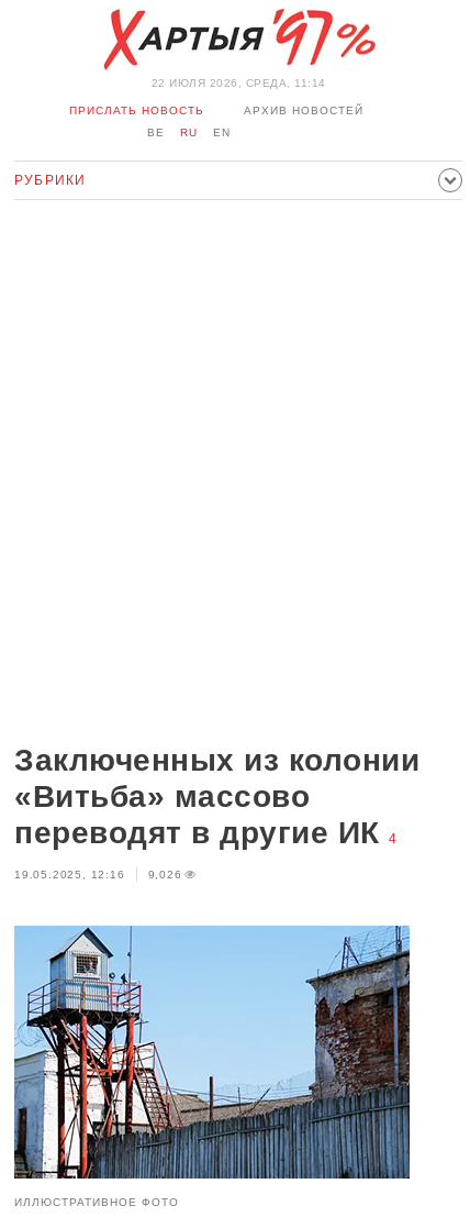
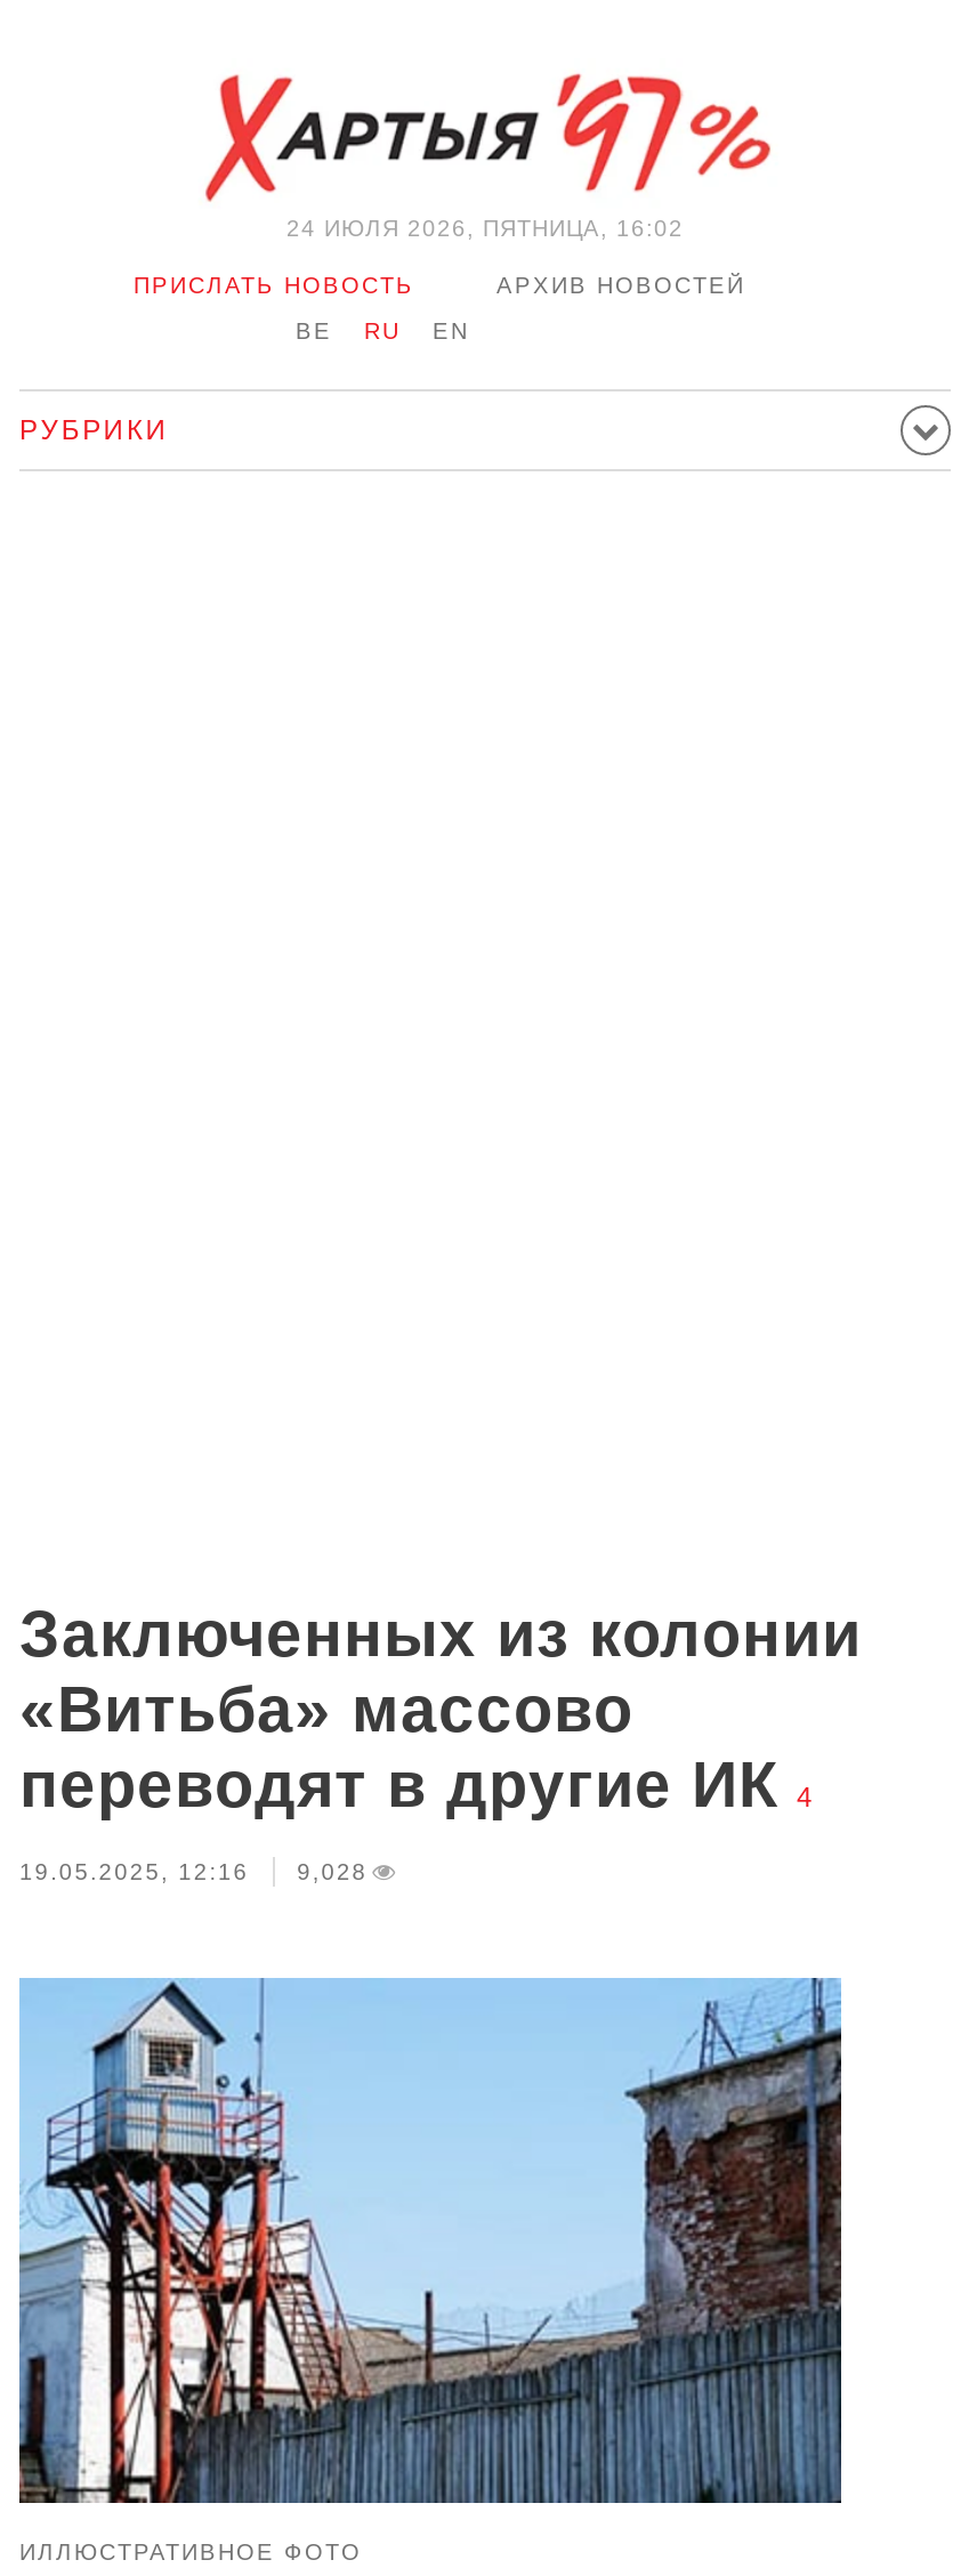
[151,77,326,89] 22 ИЮЛЯ 2026, СРЕДА, 11:14 -> [286,216,684,241] 24 ИЮЛЯ 2026, ПЯТНИЦА, 16:02
[14,869,182,881] 19.05.2025, 12:16 9,026 -> [19,1859,368,1884] 19.05.2025, 12:16 9,028

